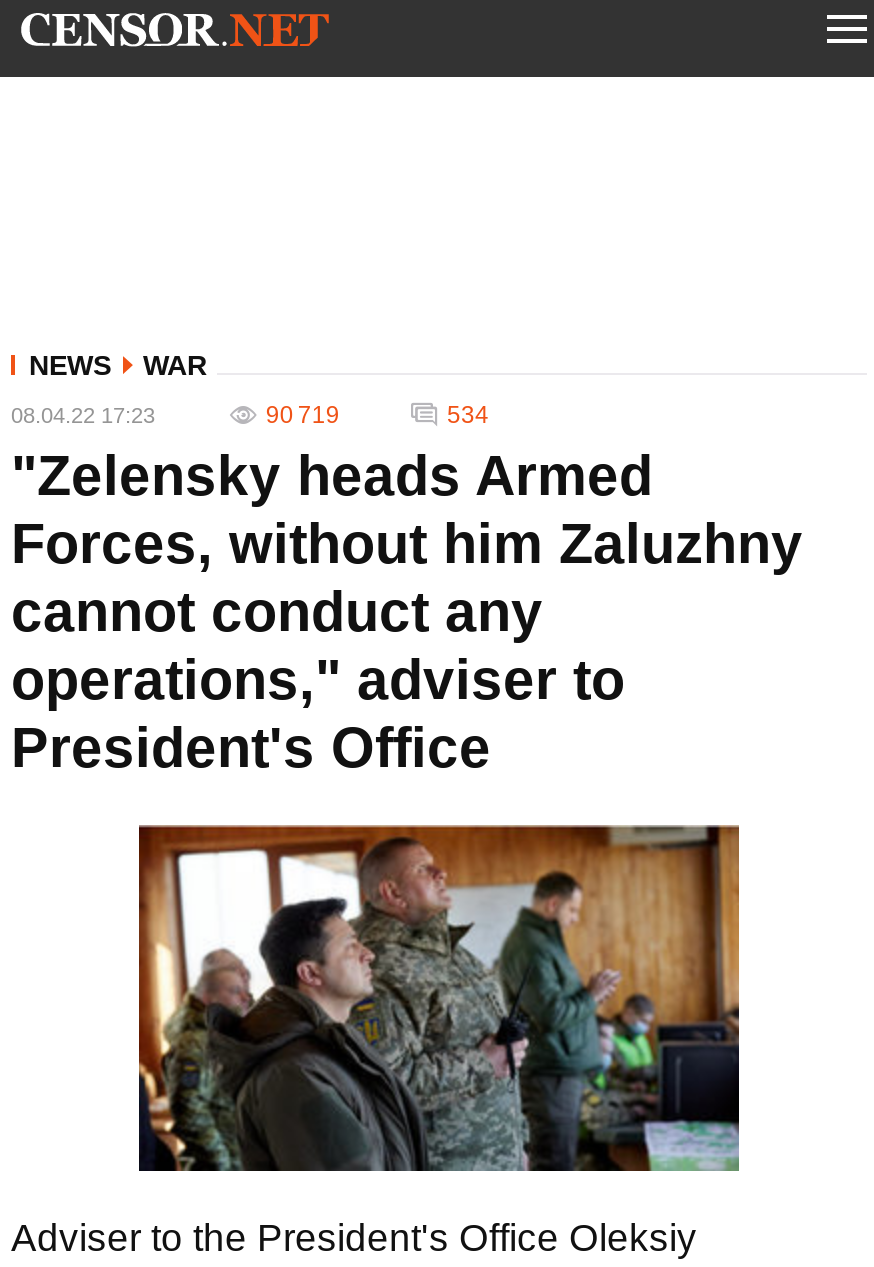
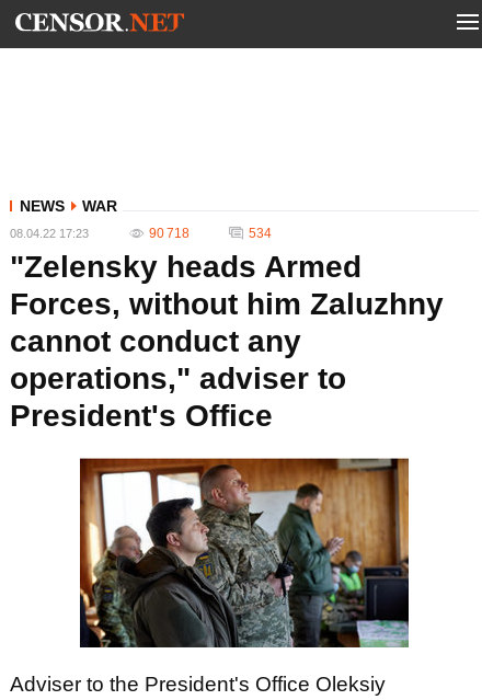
[266,401,340,429] 90 719 -> [149,225,190,241] 90 718

